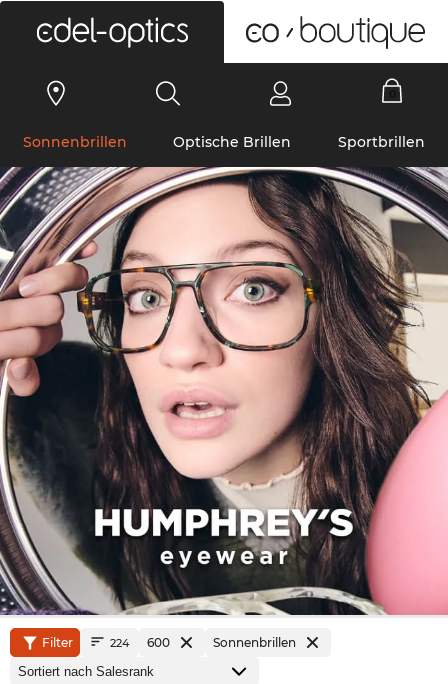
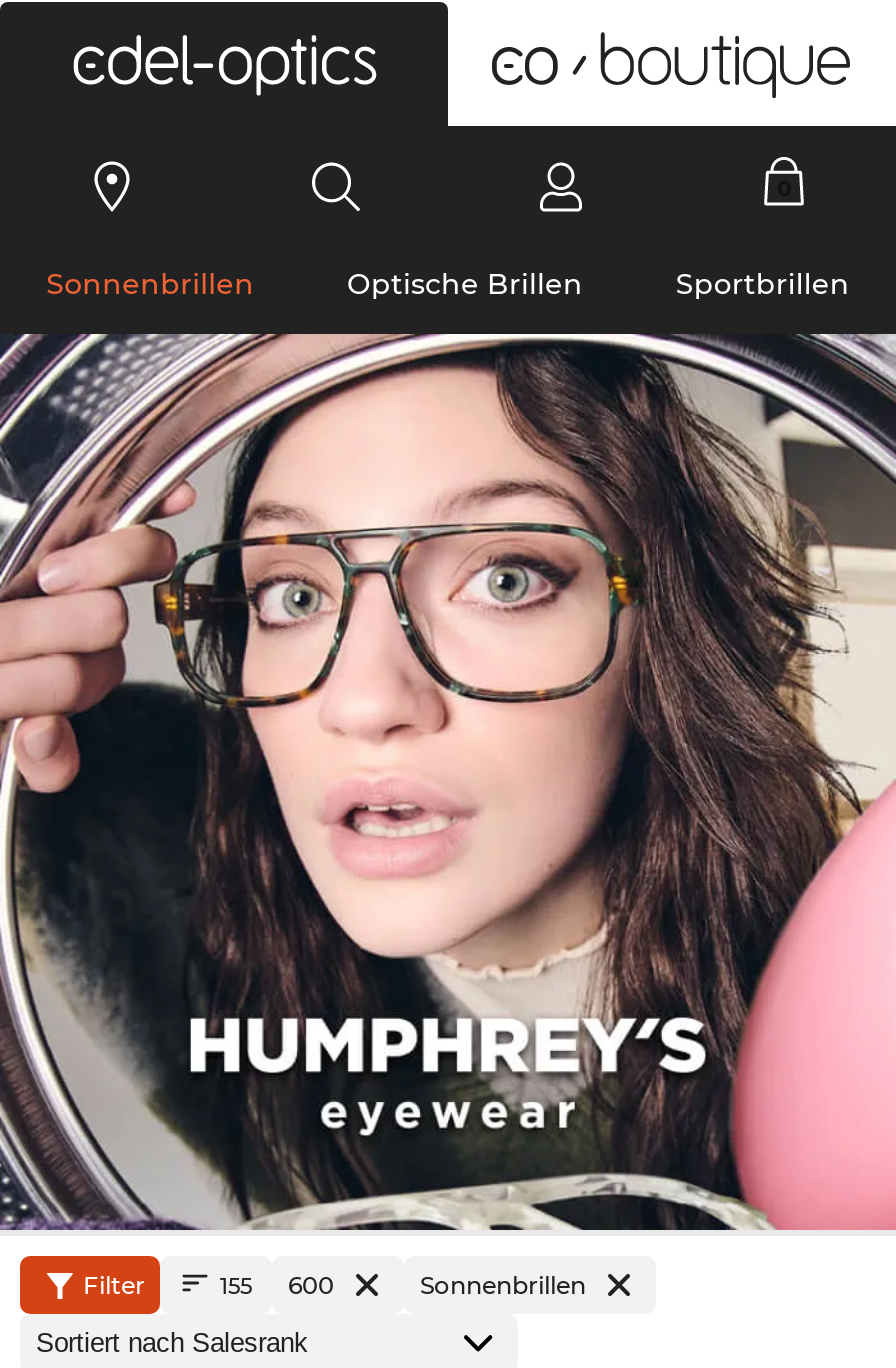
[110,635,170,650] 224 600 -> [220,1270,334,1300] 155 600

